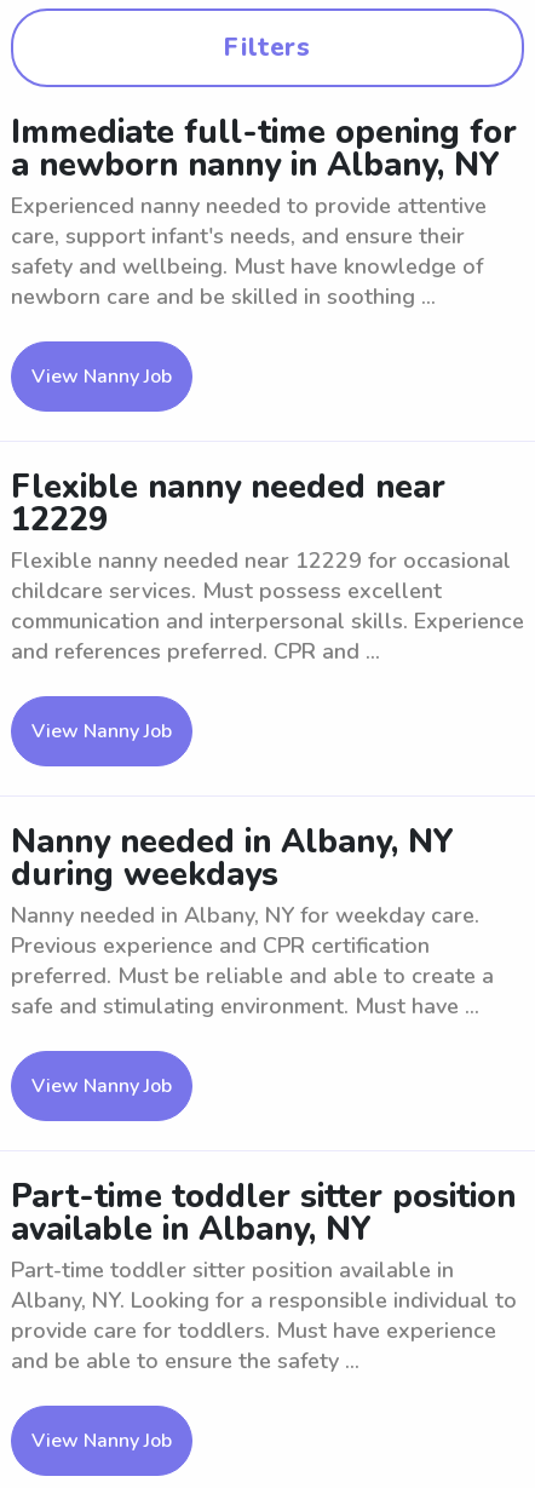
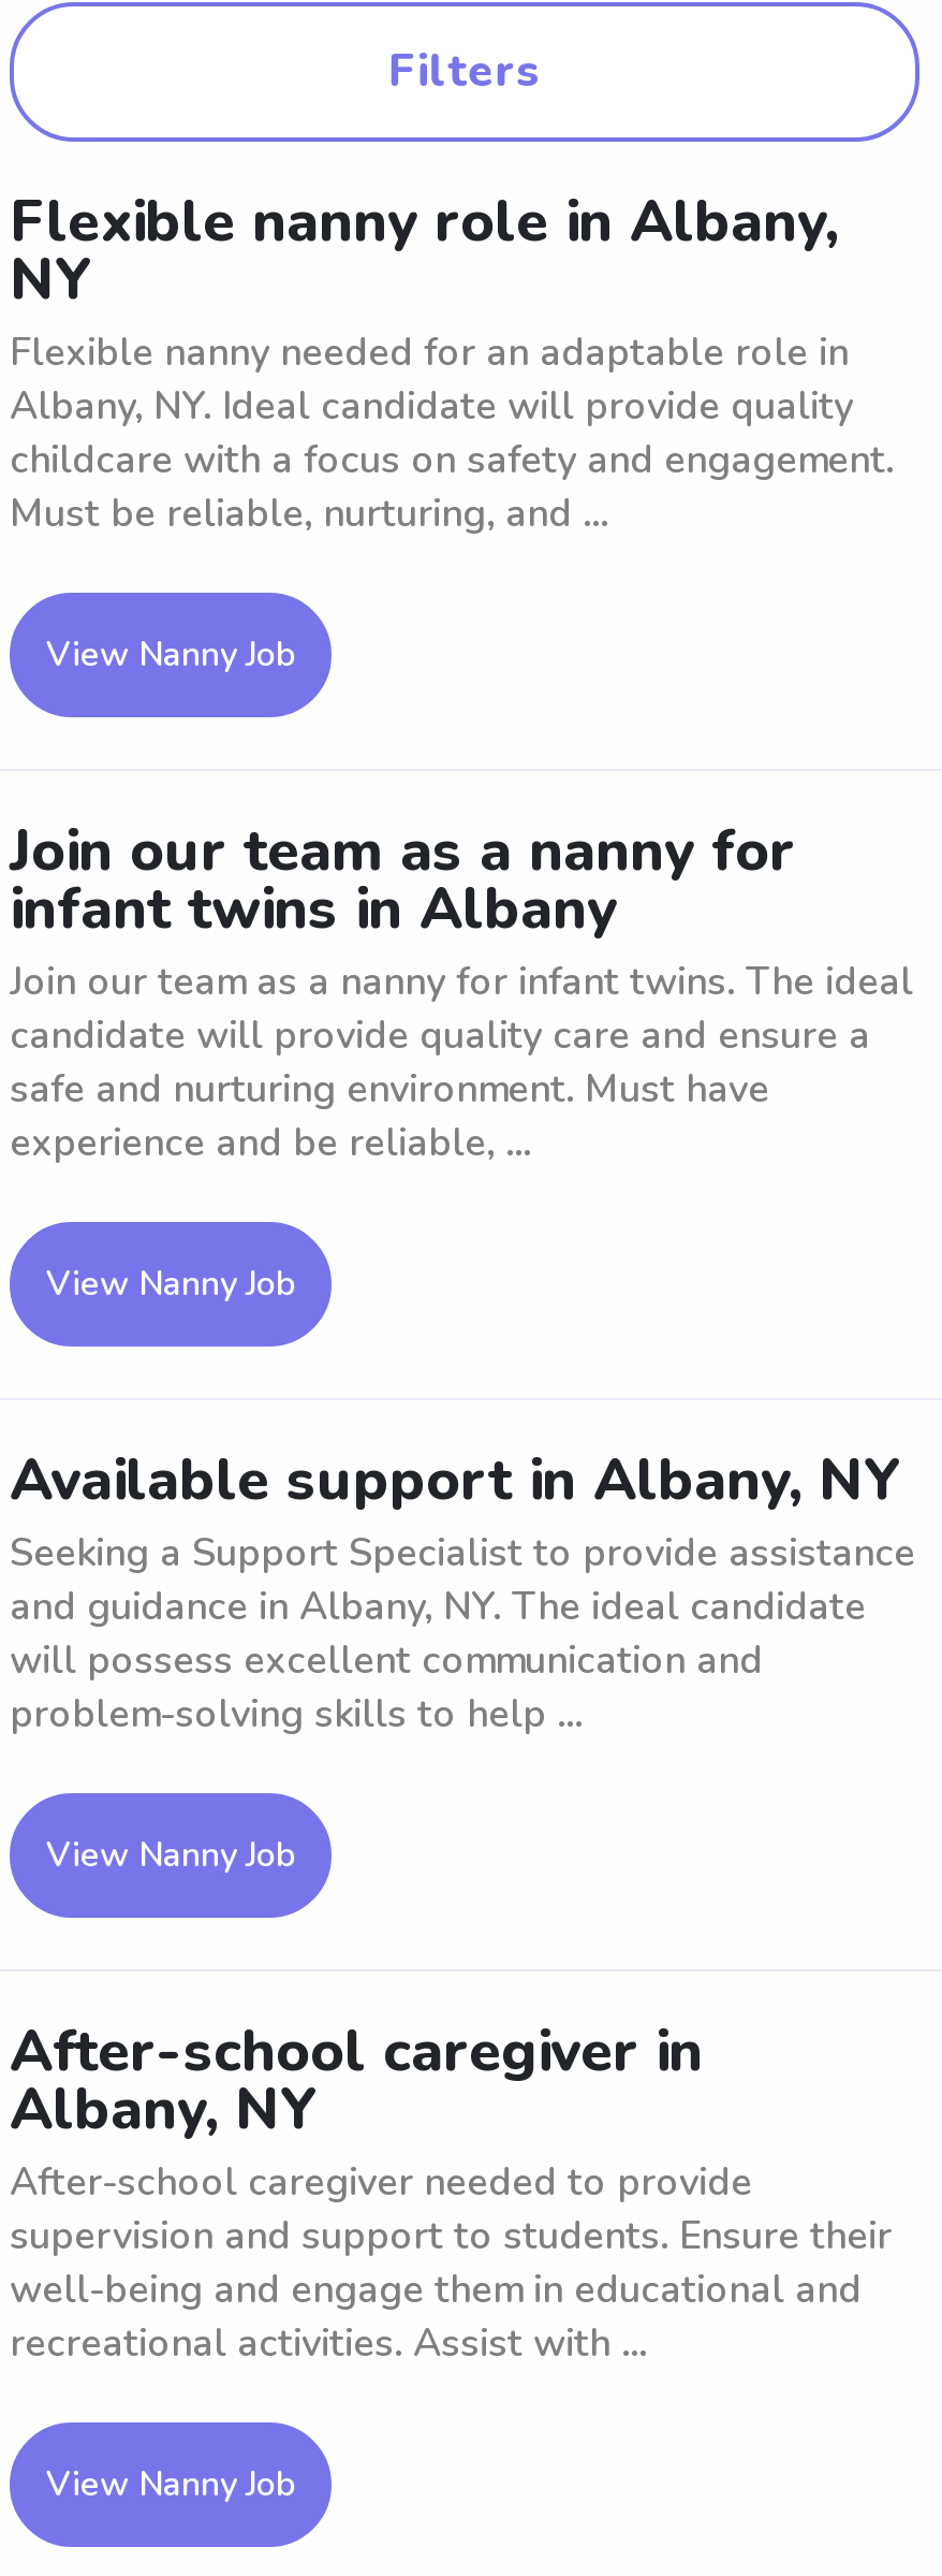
[11,110,517,311] Immediate full-time opening for | a newborn nanny in Albany, NY | Experienced nanny needed to provide attentive | care, support infant's needs, and ensure their | safety and wellbeing. Must have knowledge of | newborn care and be skilled in soothing ... -> [10,183,894,539] Flexible nanny role in Albany, | NY | Flexible nanny needed for an adaptable role in | Albany, NY. Ideal candidate will provide quality | childcare with a focus on safety and engagement. | Must be reliable, nurturing, and ...
[11,465,524,666] Flexible nanny needed near | 12229 | Flexible nanny needed near 12229 for occasional | childcare services. Must possess excellent | communication and interpersonal skills. Experience | and references preferred. CPR and ... -> [10,812,913,1168] Join our team as a nanny for | infant twins in Albany | Join our team as a nanny for infant twins. The ideal | candidate will provide quality care and ensure a | safe and nurturing environment. Must have | experience and be reliable, ...
[11,820,494,1021] Nanny needed in Albany, NY | during weekdays | Nanny needed in Albany, NY for weekday care. | Previous experience and CPR certification | preferred. Must be reliable and able to create a | safe and stimulating environment. Must have ... -> [10,1441,915,1740] Available support in Albany, NY | Seeking a Support Specialist to provide assistance | and guidance in Albany, NY. The ideal candidate | will possess excellent communication and | problem-solving skills to help ...
[11,1174,517,1375] Part-time toddler sitter position | available in Albany, NY | Part-time toddler sitter position available in | Albany, NY. Looking for a responsible individual to | provide care for toddlers. Must have experience | and be able to ensure the safety ... -> [10,2012,892,2369] After-school caregiver in | Albany, NY | After-school caregiver needed to provide | supervision and support to students. Ensure their | well-being and engage them in educational and | recreational activities. Assist with ...

